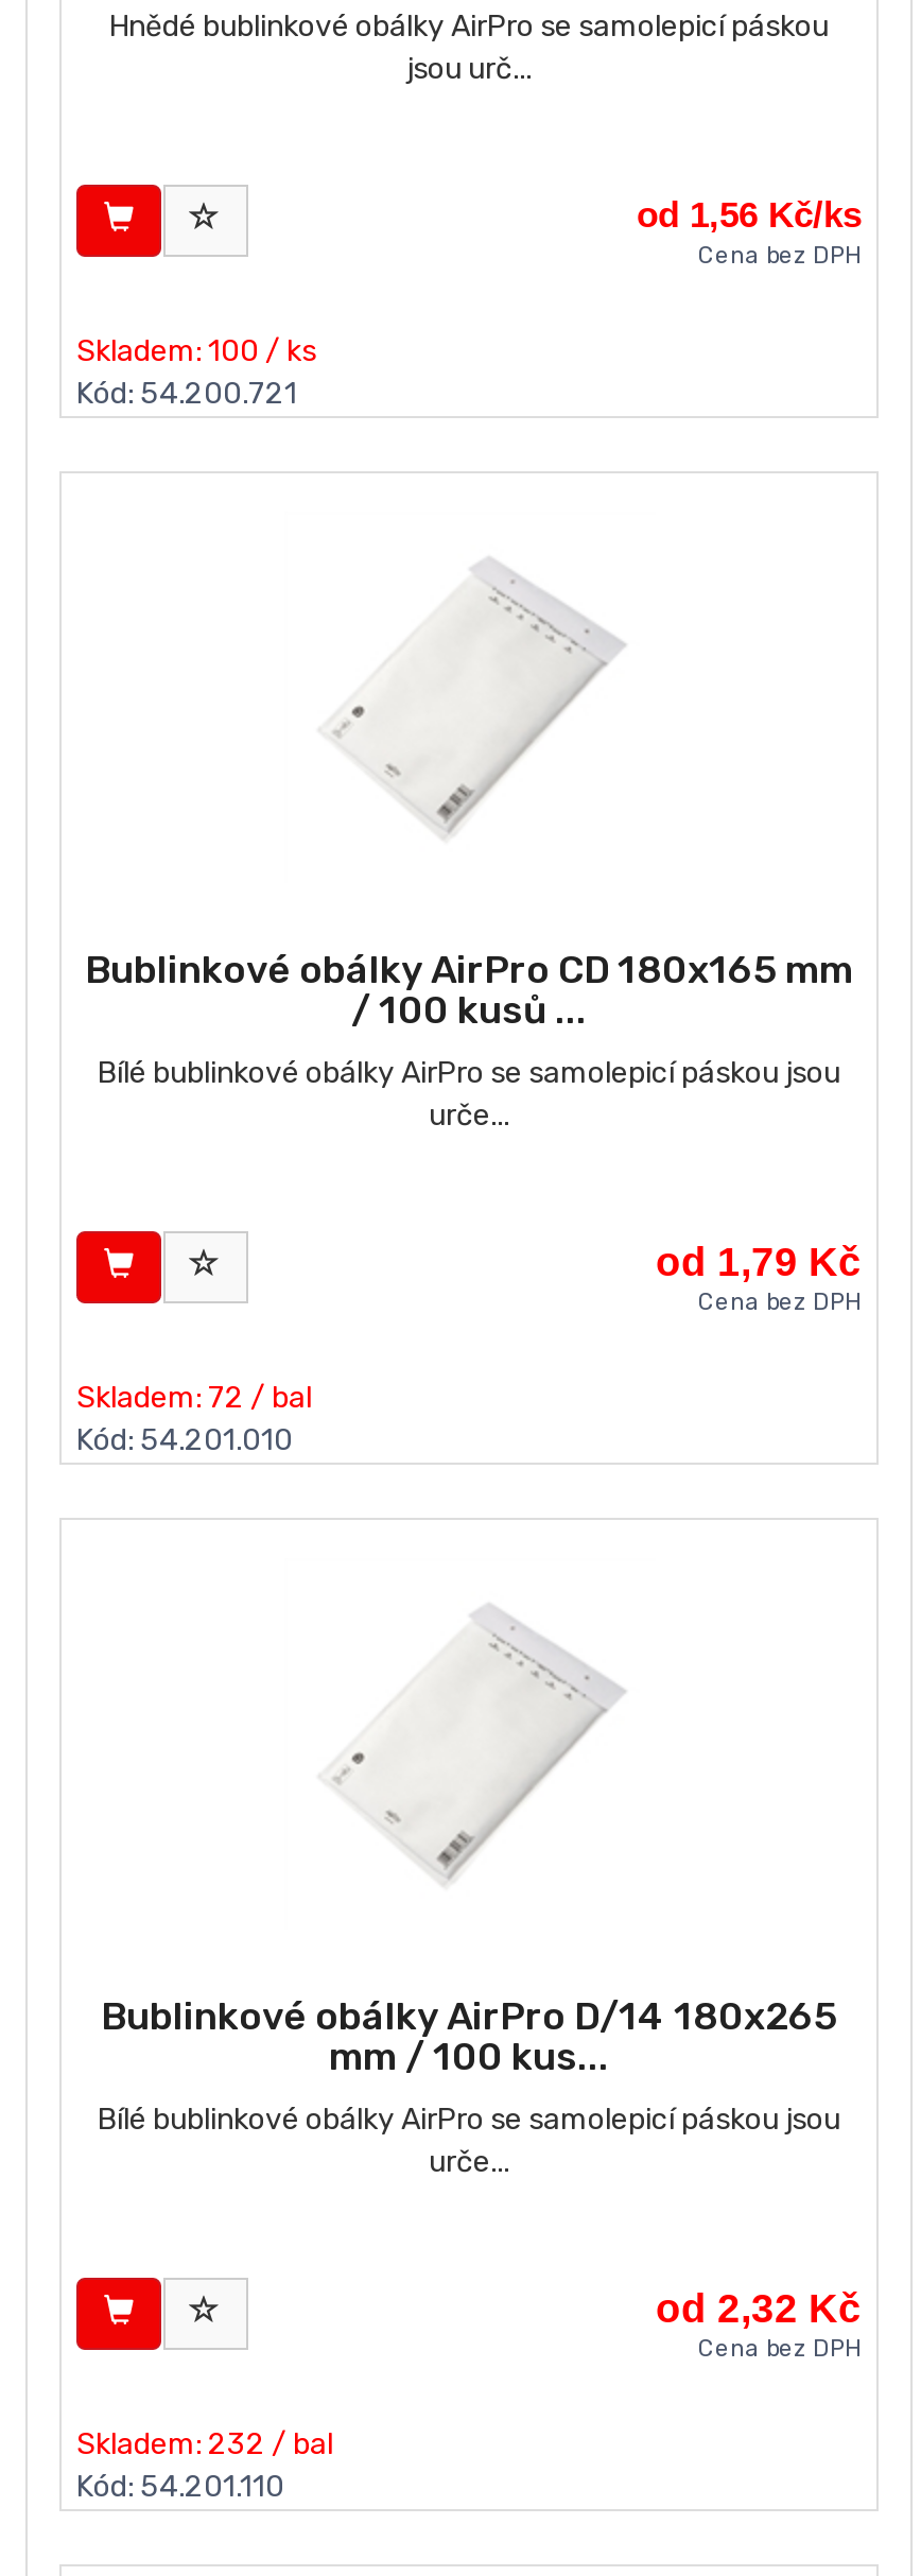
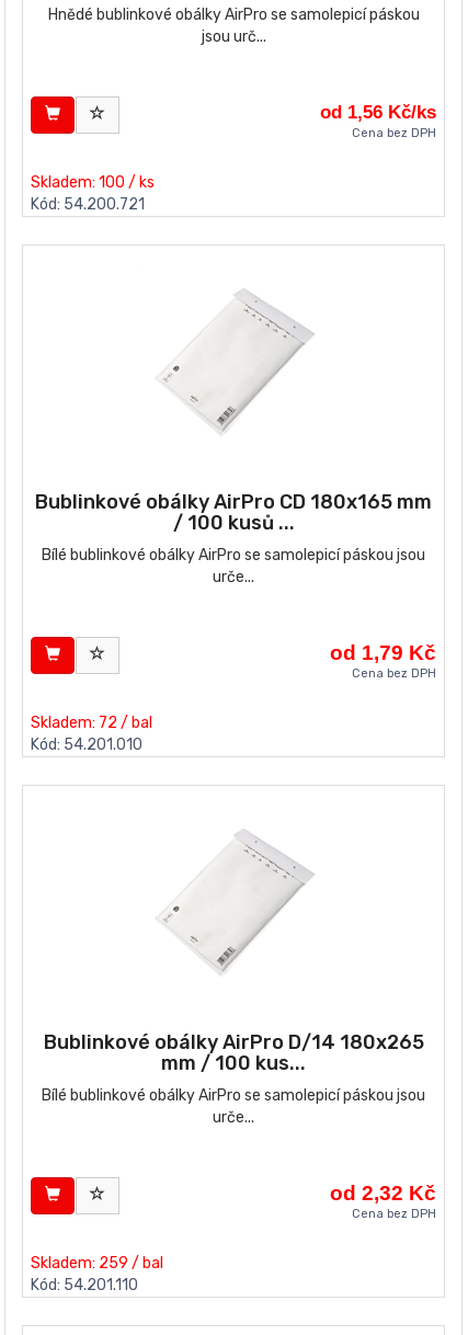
[76,2427,333,2463] Skladem: 232 / bal -> [31,1254,163,1273] Skladem: 259 / bal

